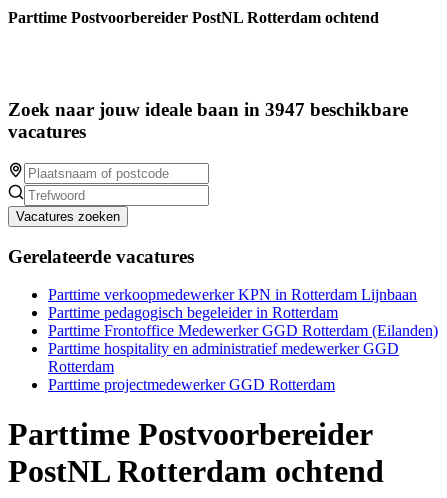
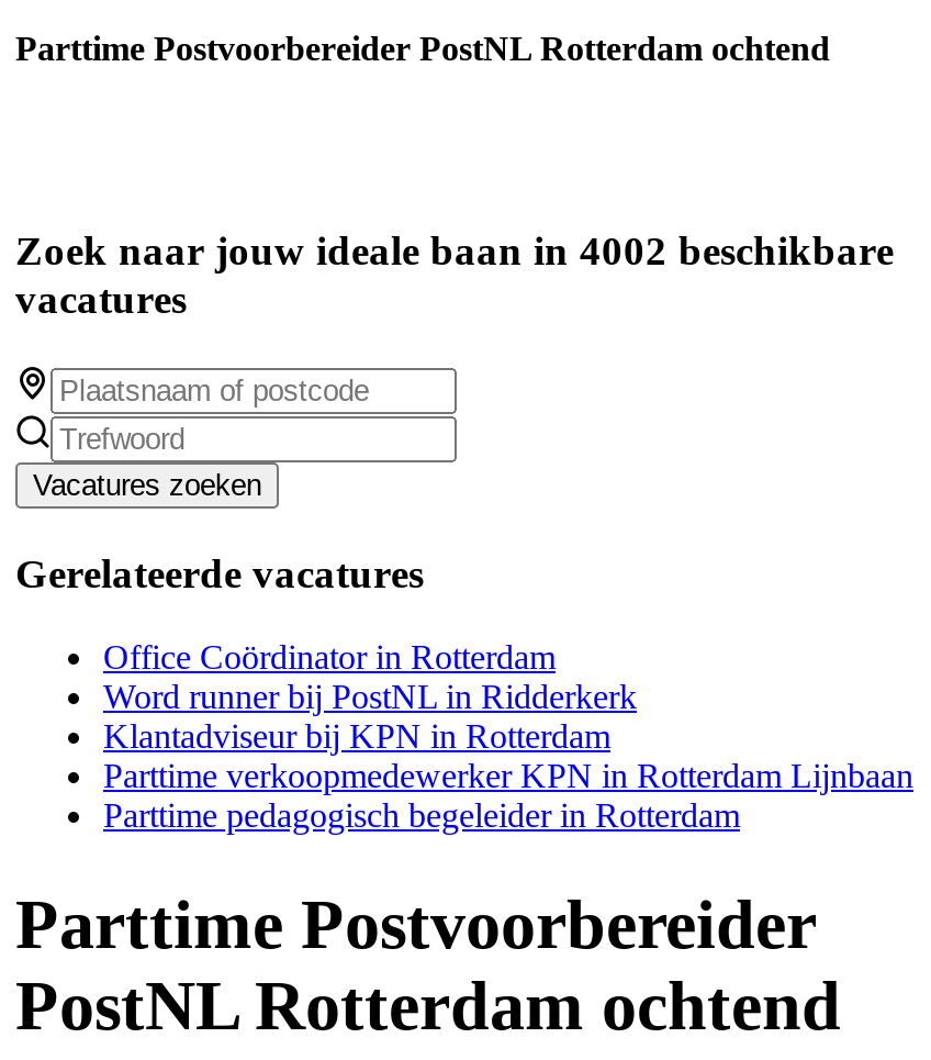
[8,99,408,120] Zoek naar jouw ideale baan in 3947 beschikbare -> [15,228,894,274] Zoek naar jouw ideale baan in 4002 beschikbare
none -> [103,639,637,756] Office Coördinator in Rotterdam | Word runner bij PostNL in Ridderkerk | Klantadviseur bij KPN in Rotterdam
moved [48,286,417,321] -> [103,758,913,835]: Parttime verkoopmedewerker KPN in Rotterdam Lijnbaan | Parttime pedagogisch begeleider in Rotterdam
[48,322,438,393] Parttime Frontoffice Medewerker GGD Rotterdam (Eilanden) | Parttime hospitality en administratief medewerker GGD | Rotterdam | Parttime projectmedewerker GGD Rotterdam -> none

